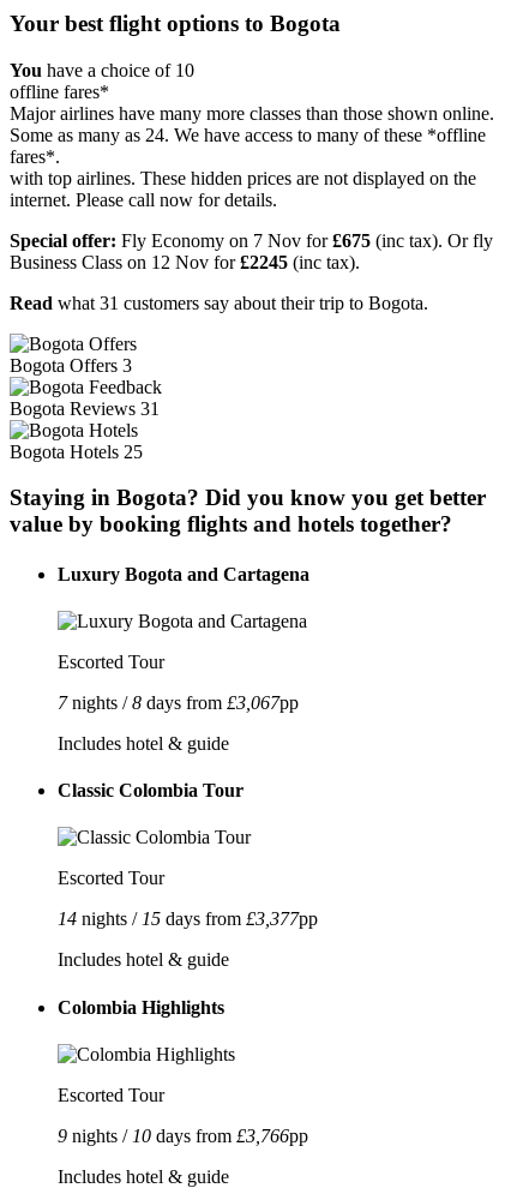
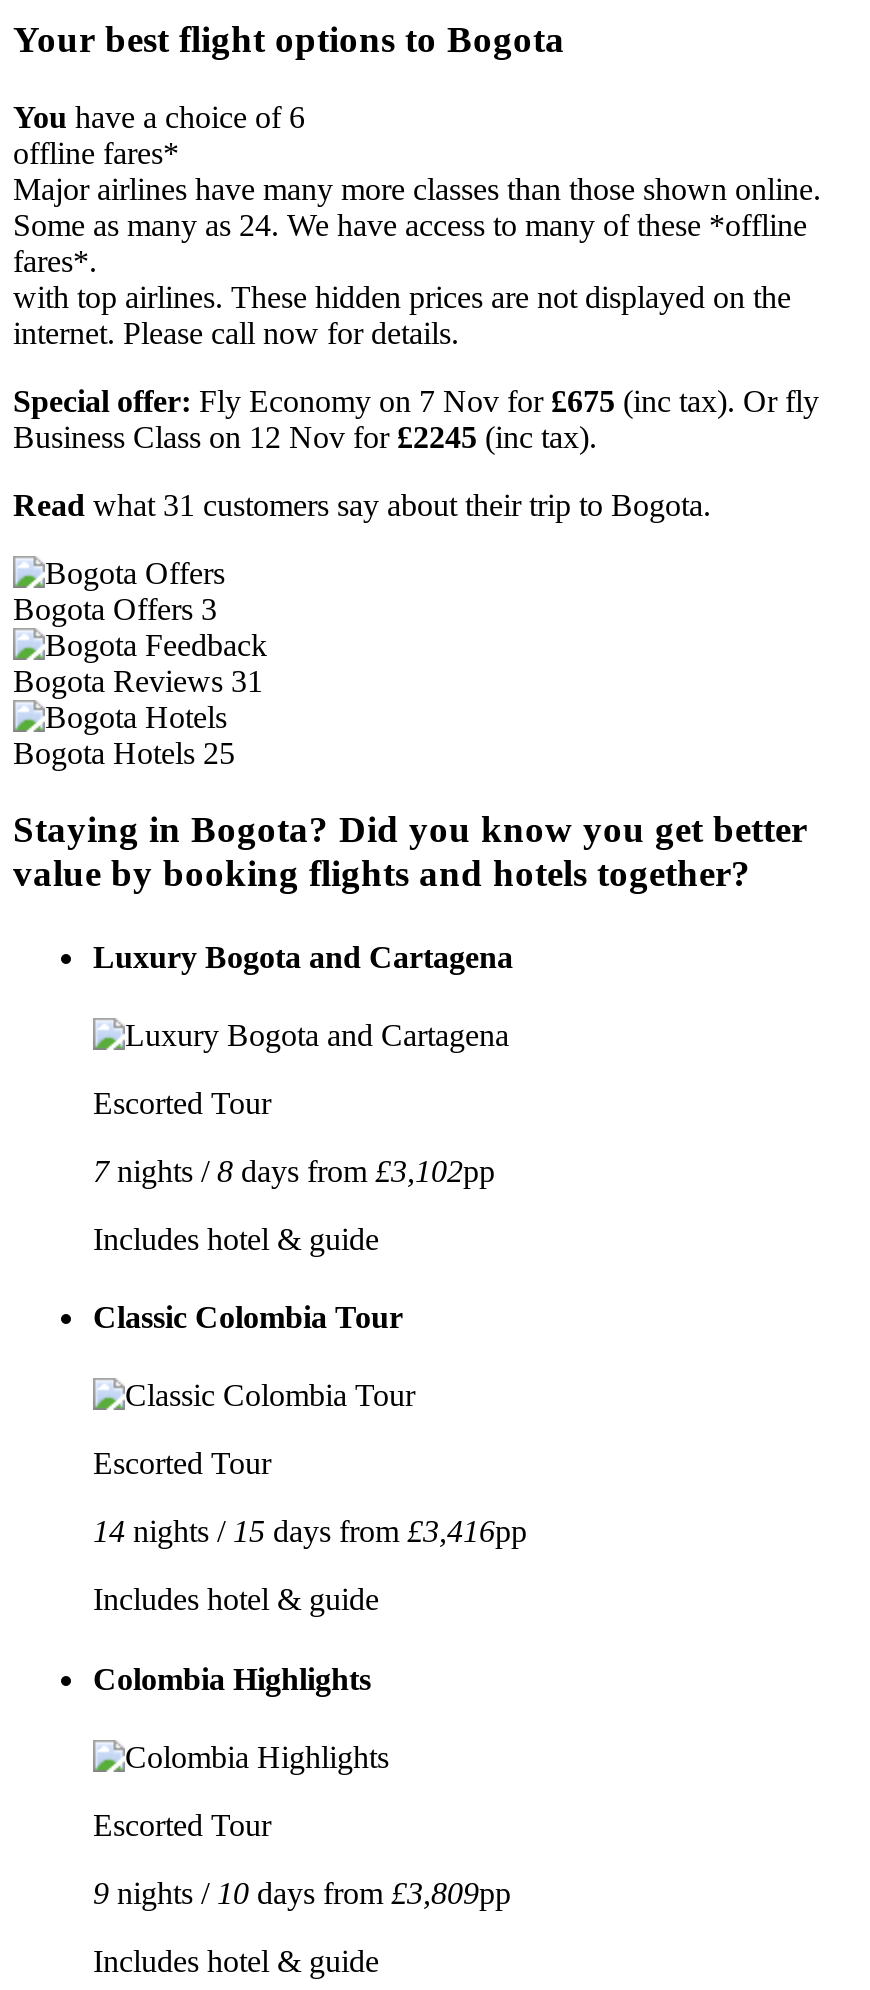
[10,60,194,80] You have a choice of 10 -> [13,99,305,133] You have a choice of 6
[58,692,299,713] 7 nights / 8 days from £3,067pp -> [93,1154,495,1188] 7 nights / 8 days from £3,102pp
[58,909,318,929] 14 nights / 15 days from £3,377pp -> [93,1515,527,1549] 14 nights / 15 days from £3,416pp
[58,1125,308,1146] 9 nights / 10 days from £3,766pp -> [93,1876,511,1910] 9 nights / 10 days from £3,809pp

